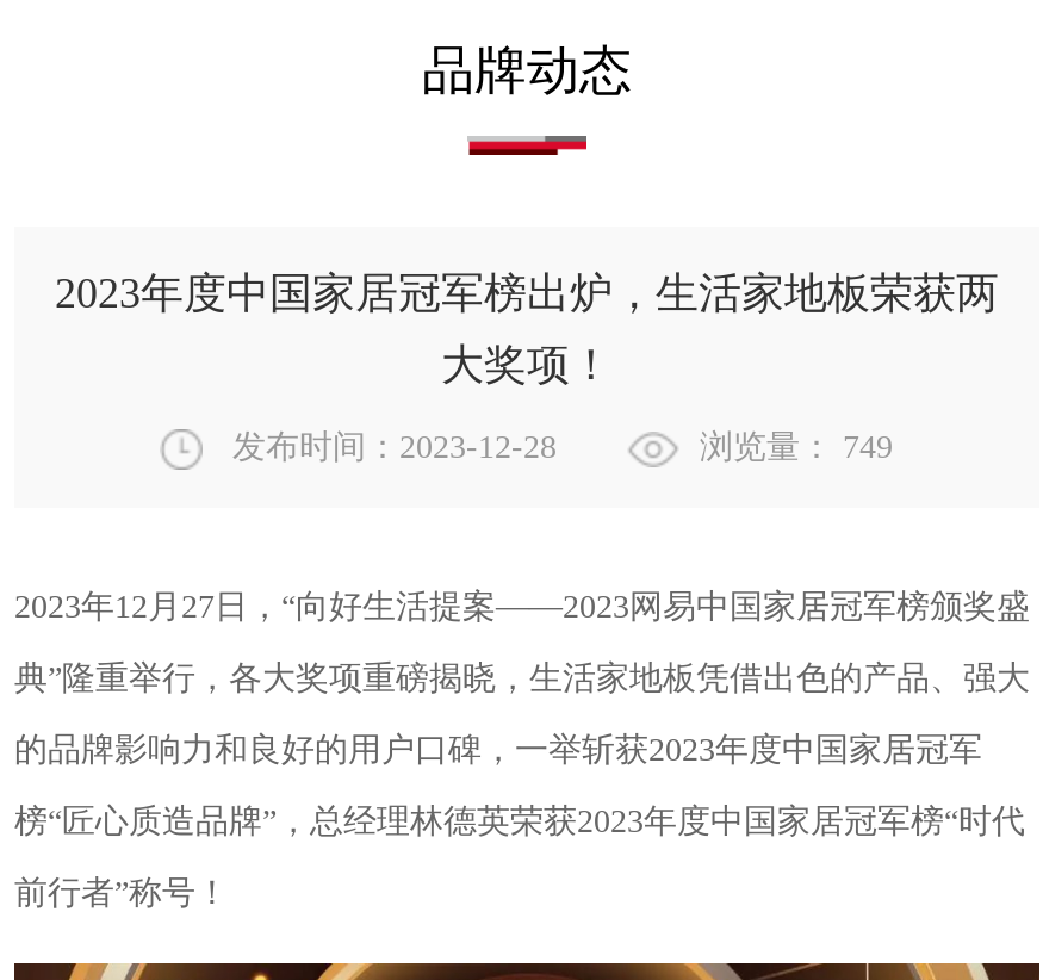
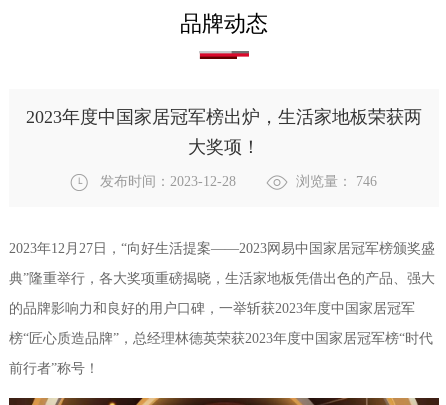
[700,429,893,465] 浏览量：749 -> [296,174,377,189] 浏览量：746

